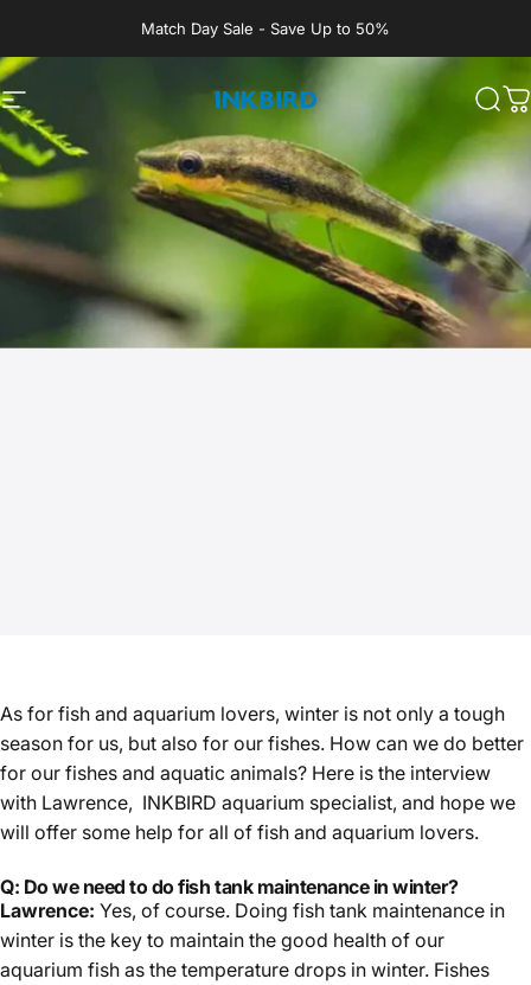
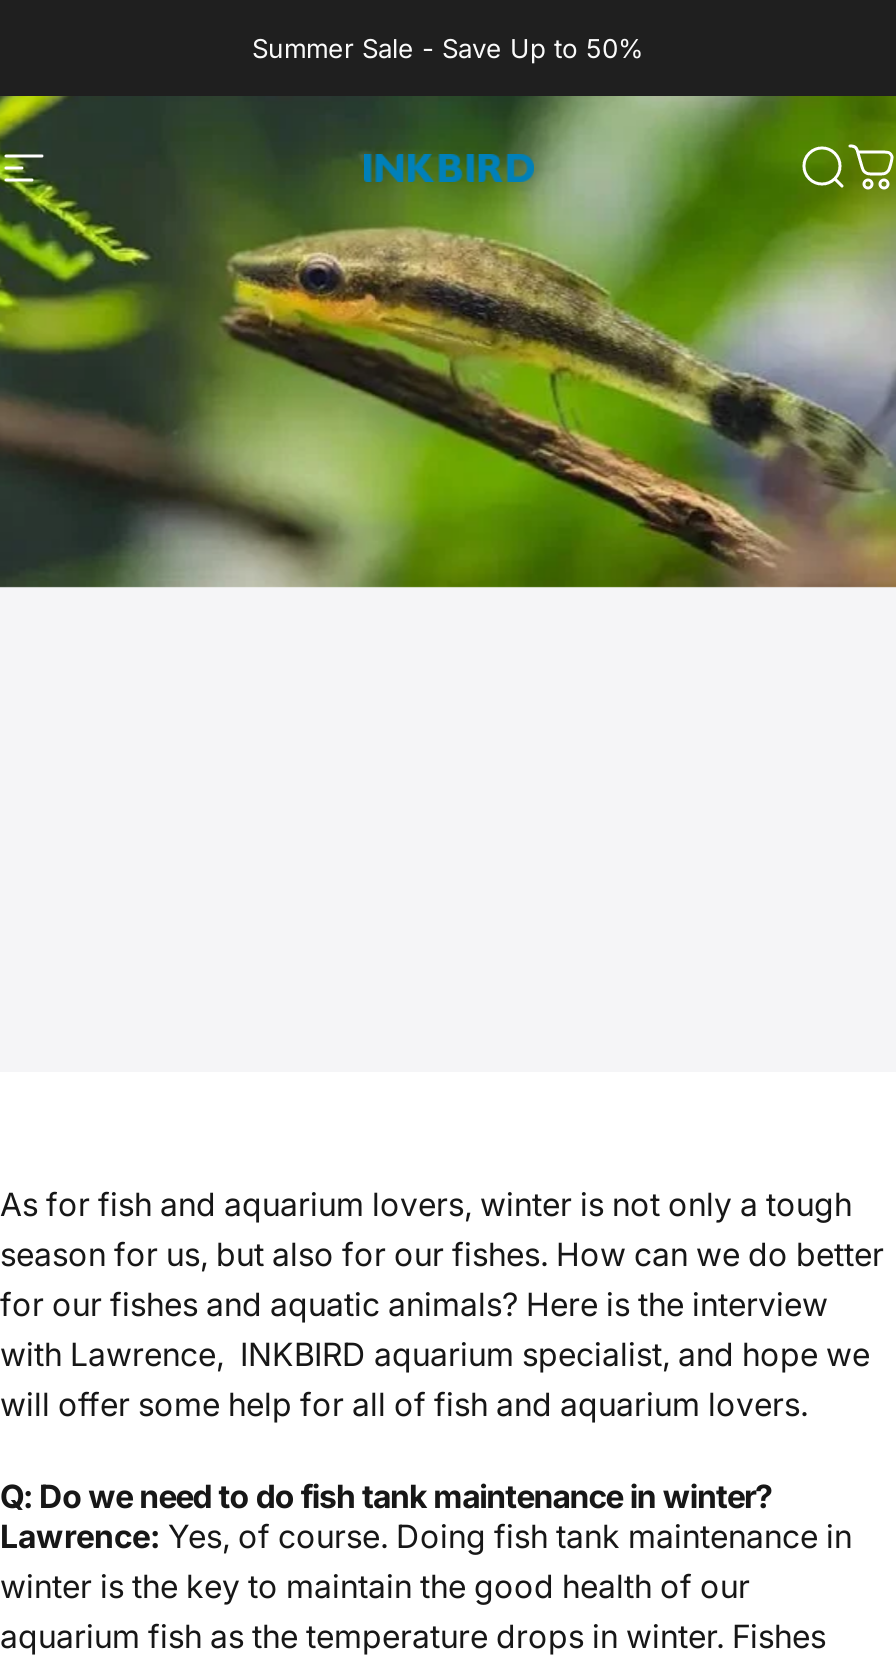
[141,19,390,38] Match Day Sale - Save Up to 50% -> [252,32,644,64] Summer Sale - Save Up to 50%

